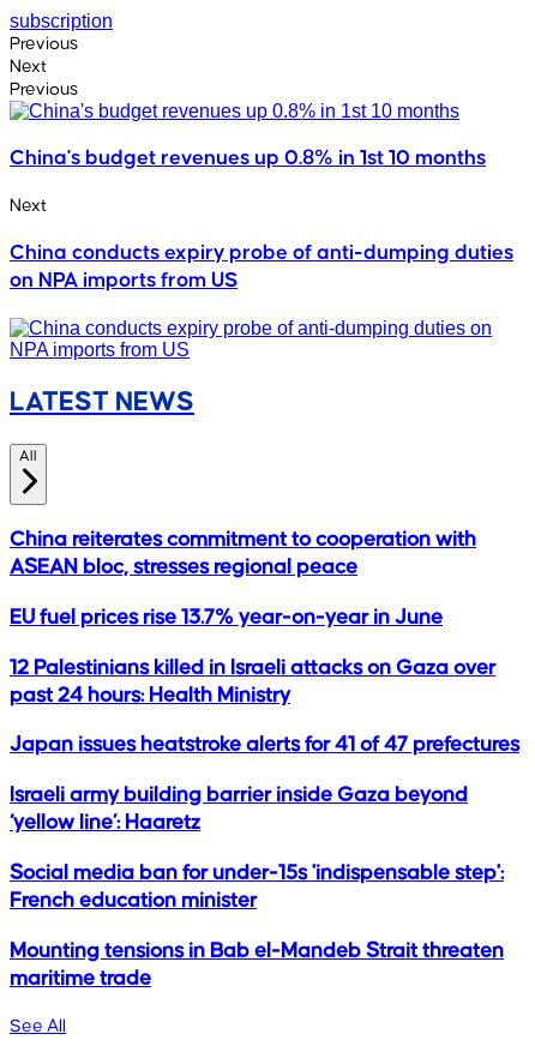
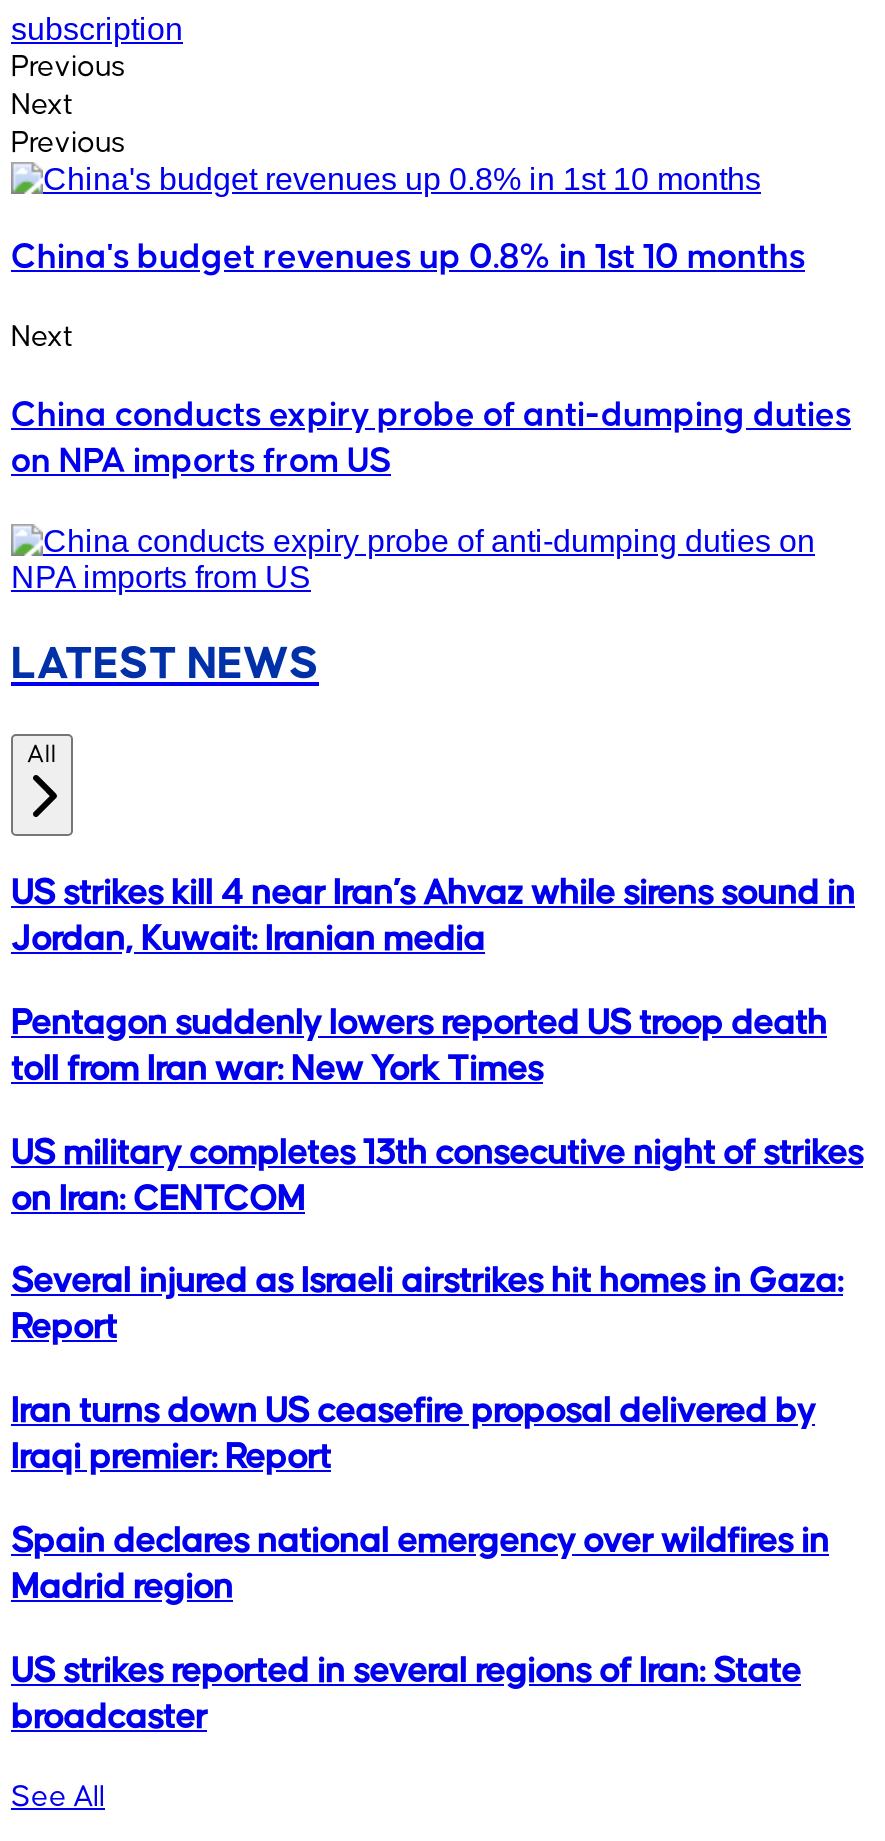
[10,529,476,578] China reiterates commitment to cooperation with | ASEAN bloc, stresses regional peace -> [11,876,855,958] US strikes kill 4 near Iran’s Ahvaz while sirens sound in | Jordan, Kuwait: Iranian media
[10,607,443,628] EU fuel prices rise 13.7% year-on-year in June -> [11,1006,827,1088] Pentagon suddenly lowers reported US troop death | toll from Iran war: New York Times
[10,657,495,706] 12 Palestinians killed in Israeli attacks on Gaza over | past 24 hours: Health Ministry -> [11,1135,863,1217] US military completes 13th consecutive night of strikes | on Iran: CENTCOM
[10,735,519,756] Japan issues heatstroke alerts for 41 of 47 prefectures -> [11,1265,843,1347] Several injured as Israeli airstrikes hit homes in Gaza: | Report
[10,785,468,834] Israeli army building barrier inside Gaza beyond | ‘yellow line’: Haaretz -> [11,1394,815,1476] Iran turns down US ceasefire proposal delivered by | Iraqi premier: Report
[10,862,504,911] Social media ban for under-15s 'indispensable step': | French education minister -> [11,1524,829,1606] Spain declares national emergency over wildfires in | Madrid region
[10,940,504,989] Mounting tensions in Bab el-Mandeb Strait threaten | maritime trade -> [11,1653,801,1735] US strikes reported in several regions of Iran: State | broadcaster

